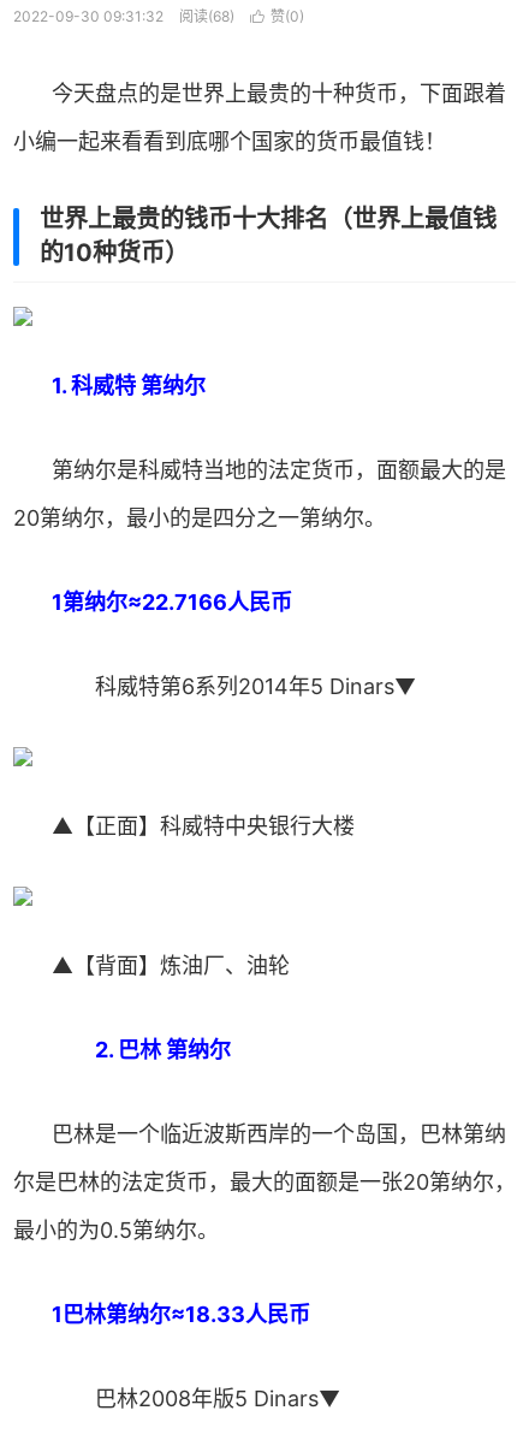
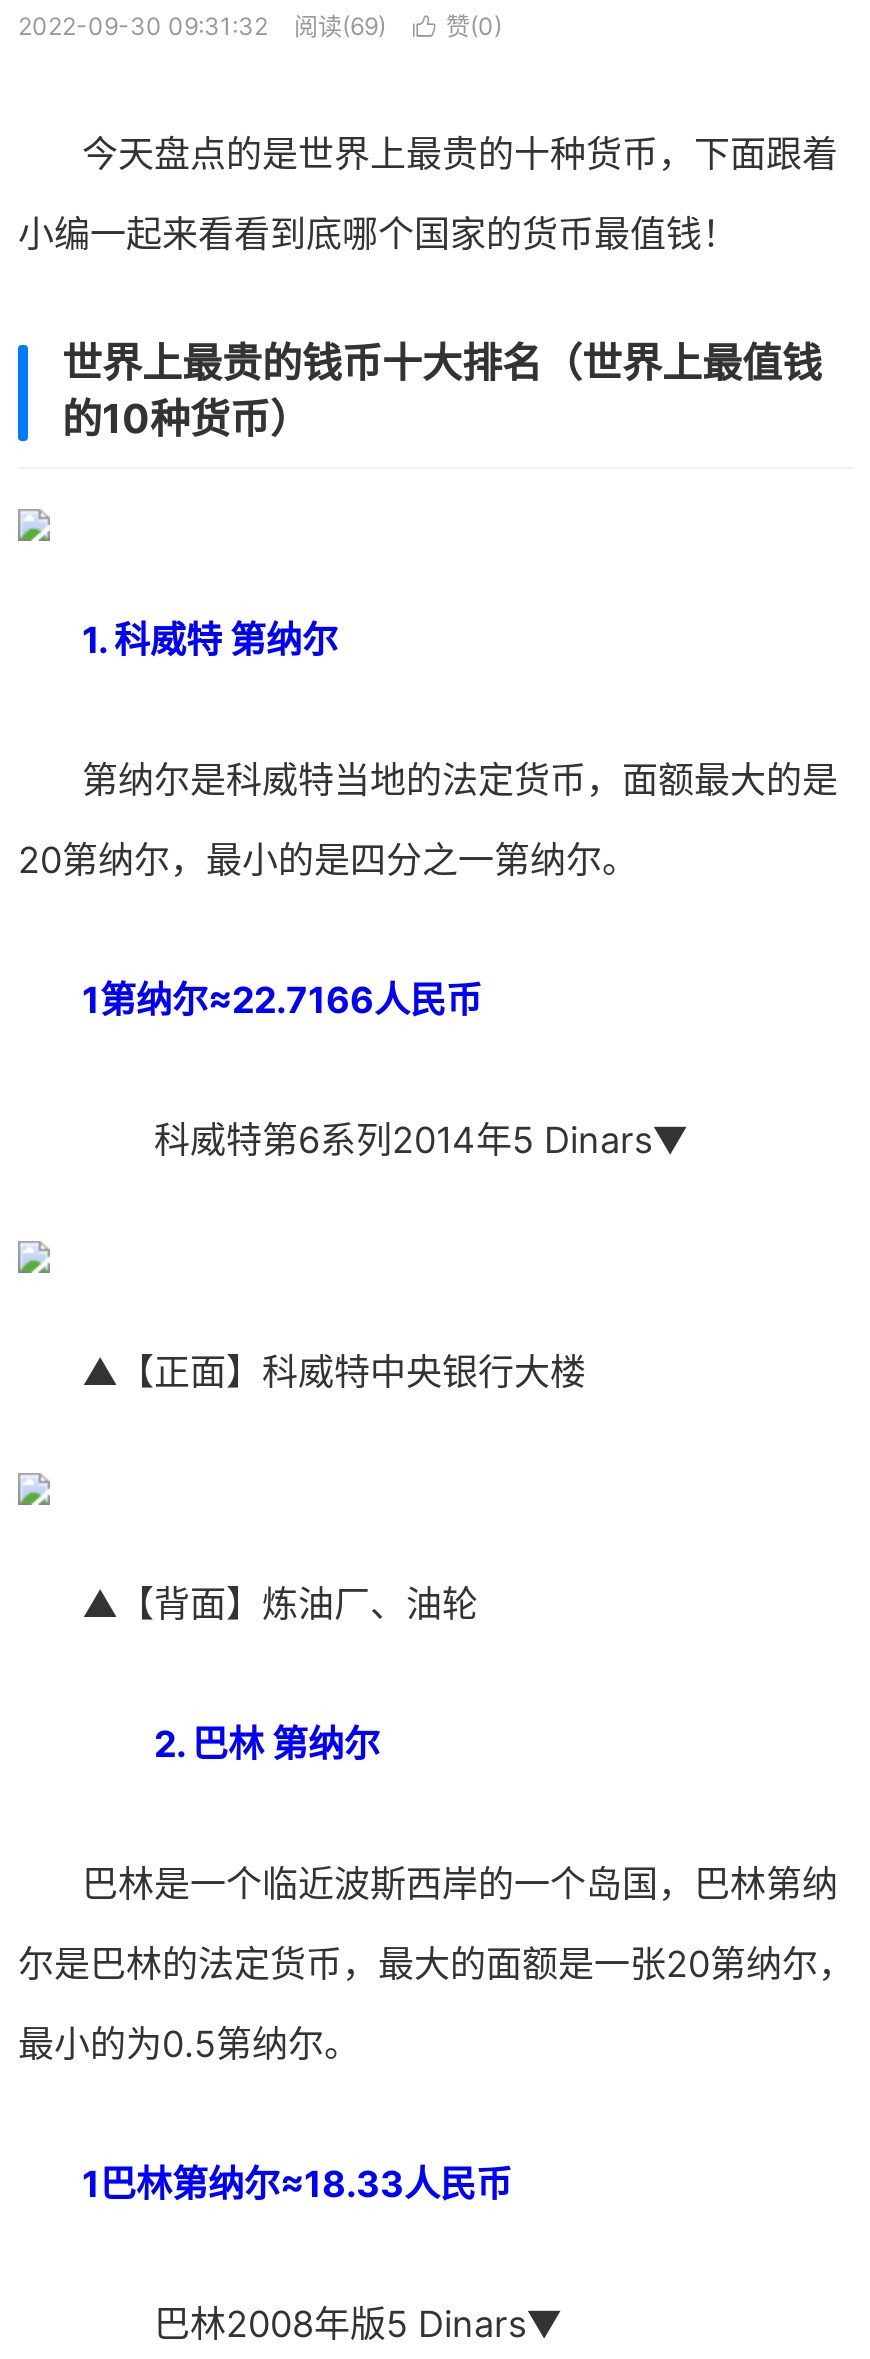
[179,7,234,25] 阅读(68) -> [294,11,386,41] 阅读(69)

